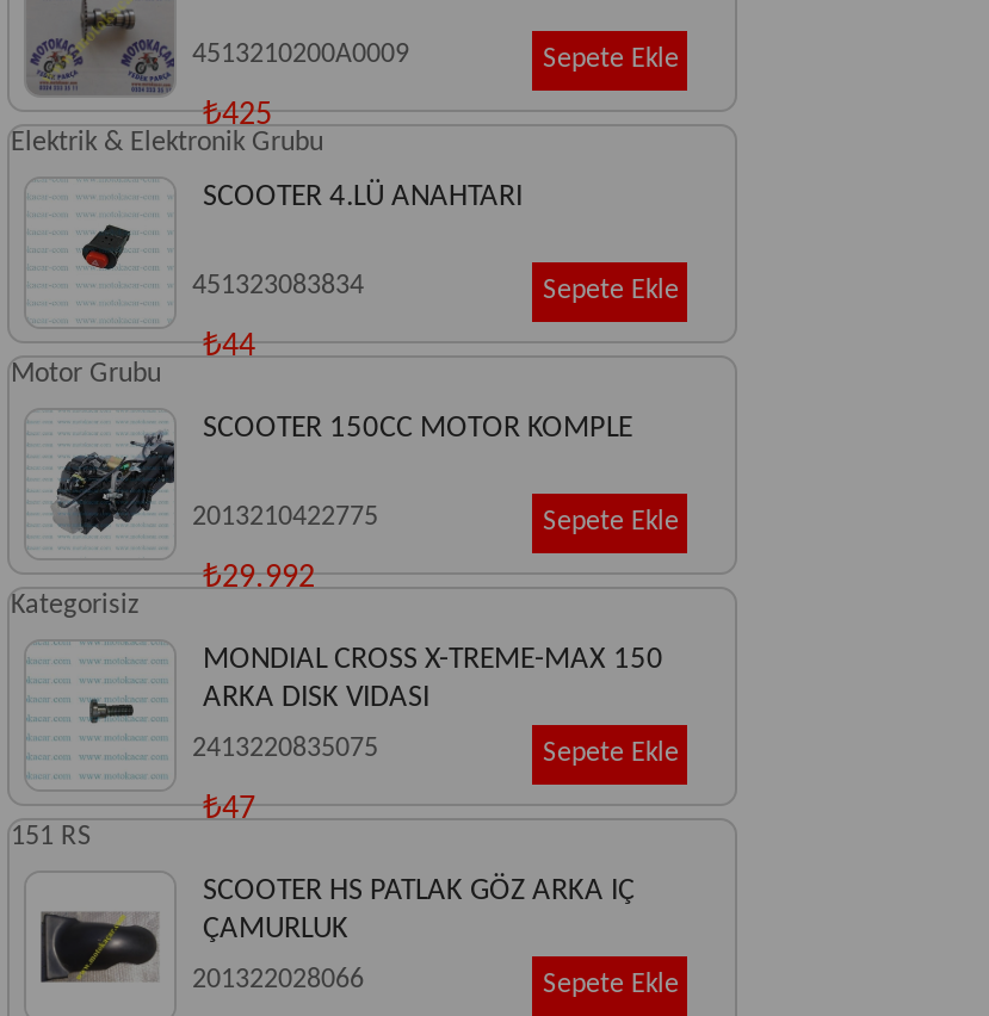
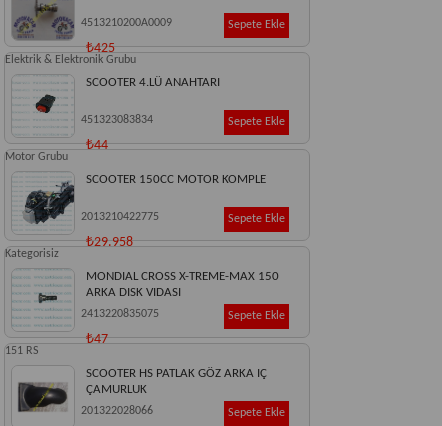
[203,560,315,596] ₺29.992 -> [86,235,133,250] ₺29.958

